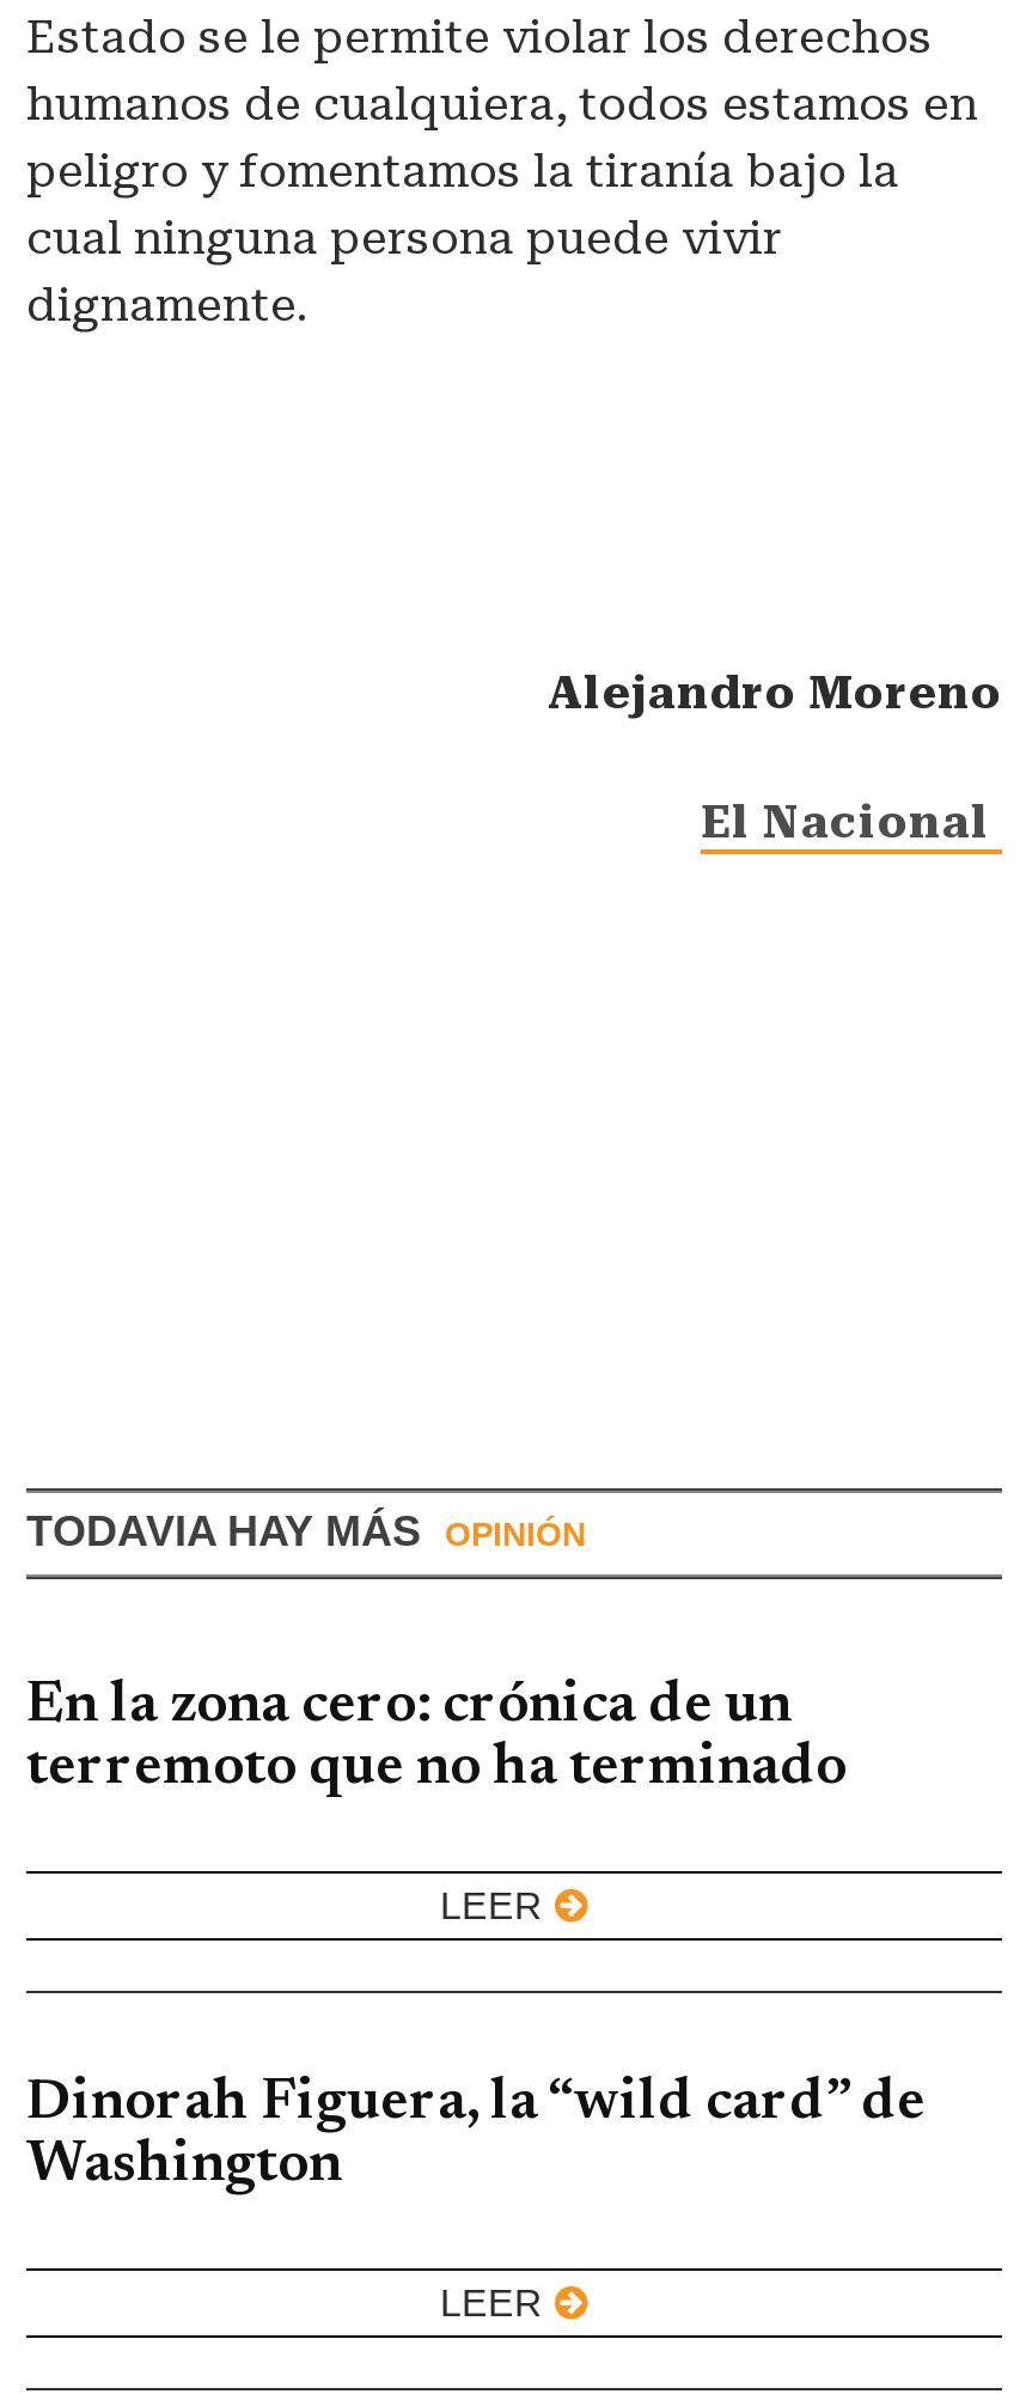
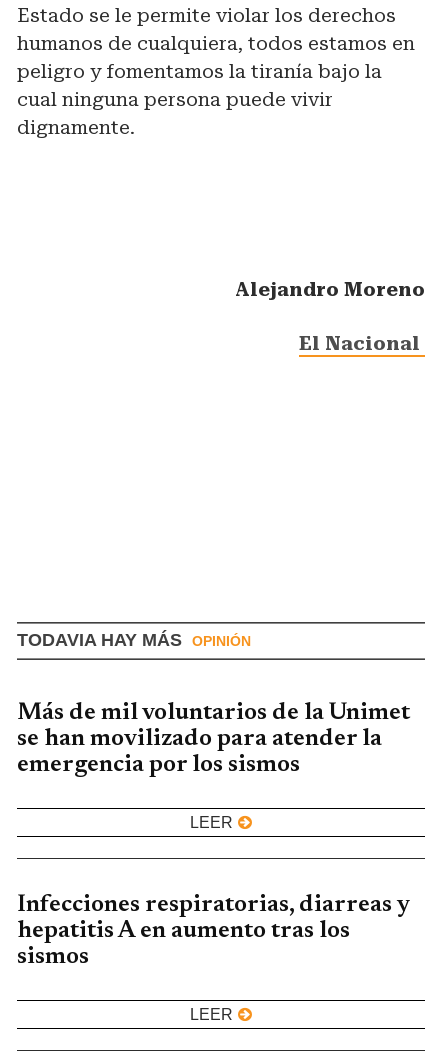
[26,1677,847,1796] En la zona cero: crónica de un | terremoto que no ha terminado -> [17,701,410,777] Más de mil voluntarios de la Unimet | se han movilizado para atender la | emergencia por los sismos
[26,2074,926,2193] Dinorah Figuera, la “wild card” de | Washington -> [17,893,410,969] Infecciones respiratorias, diarreas y | hepatitis A en aumento tras los | sismos

